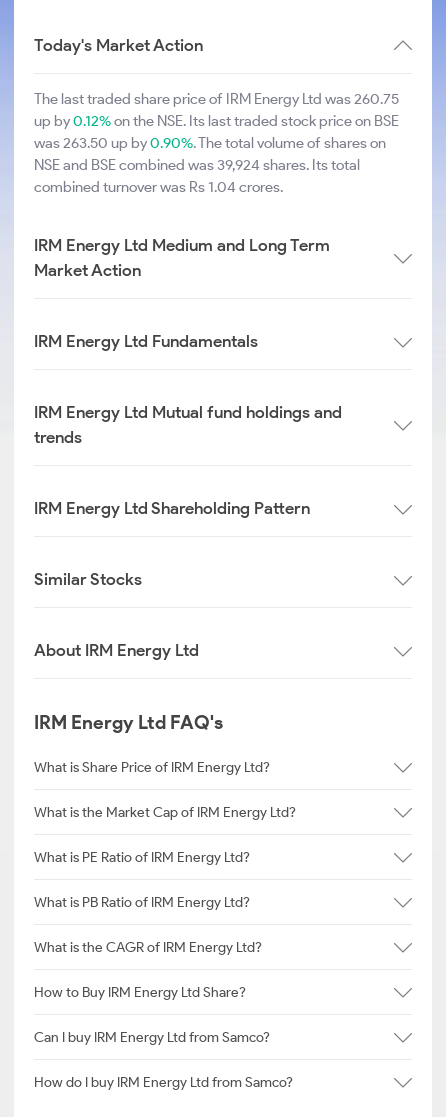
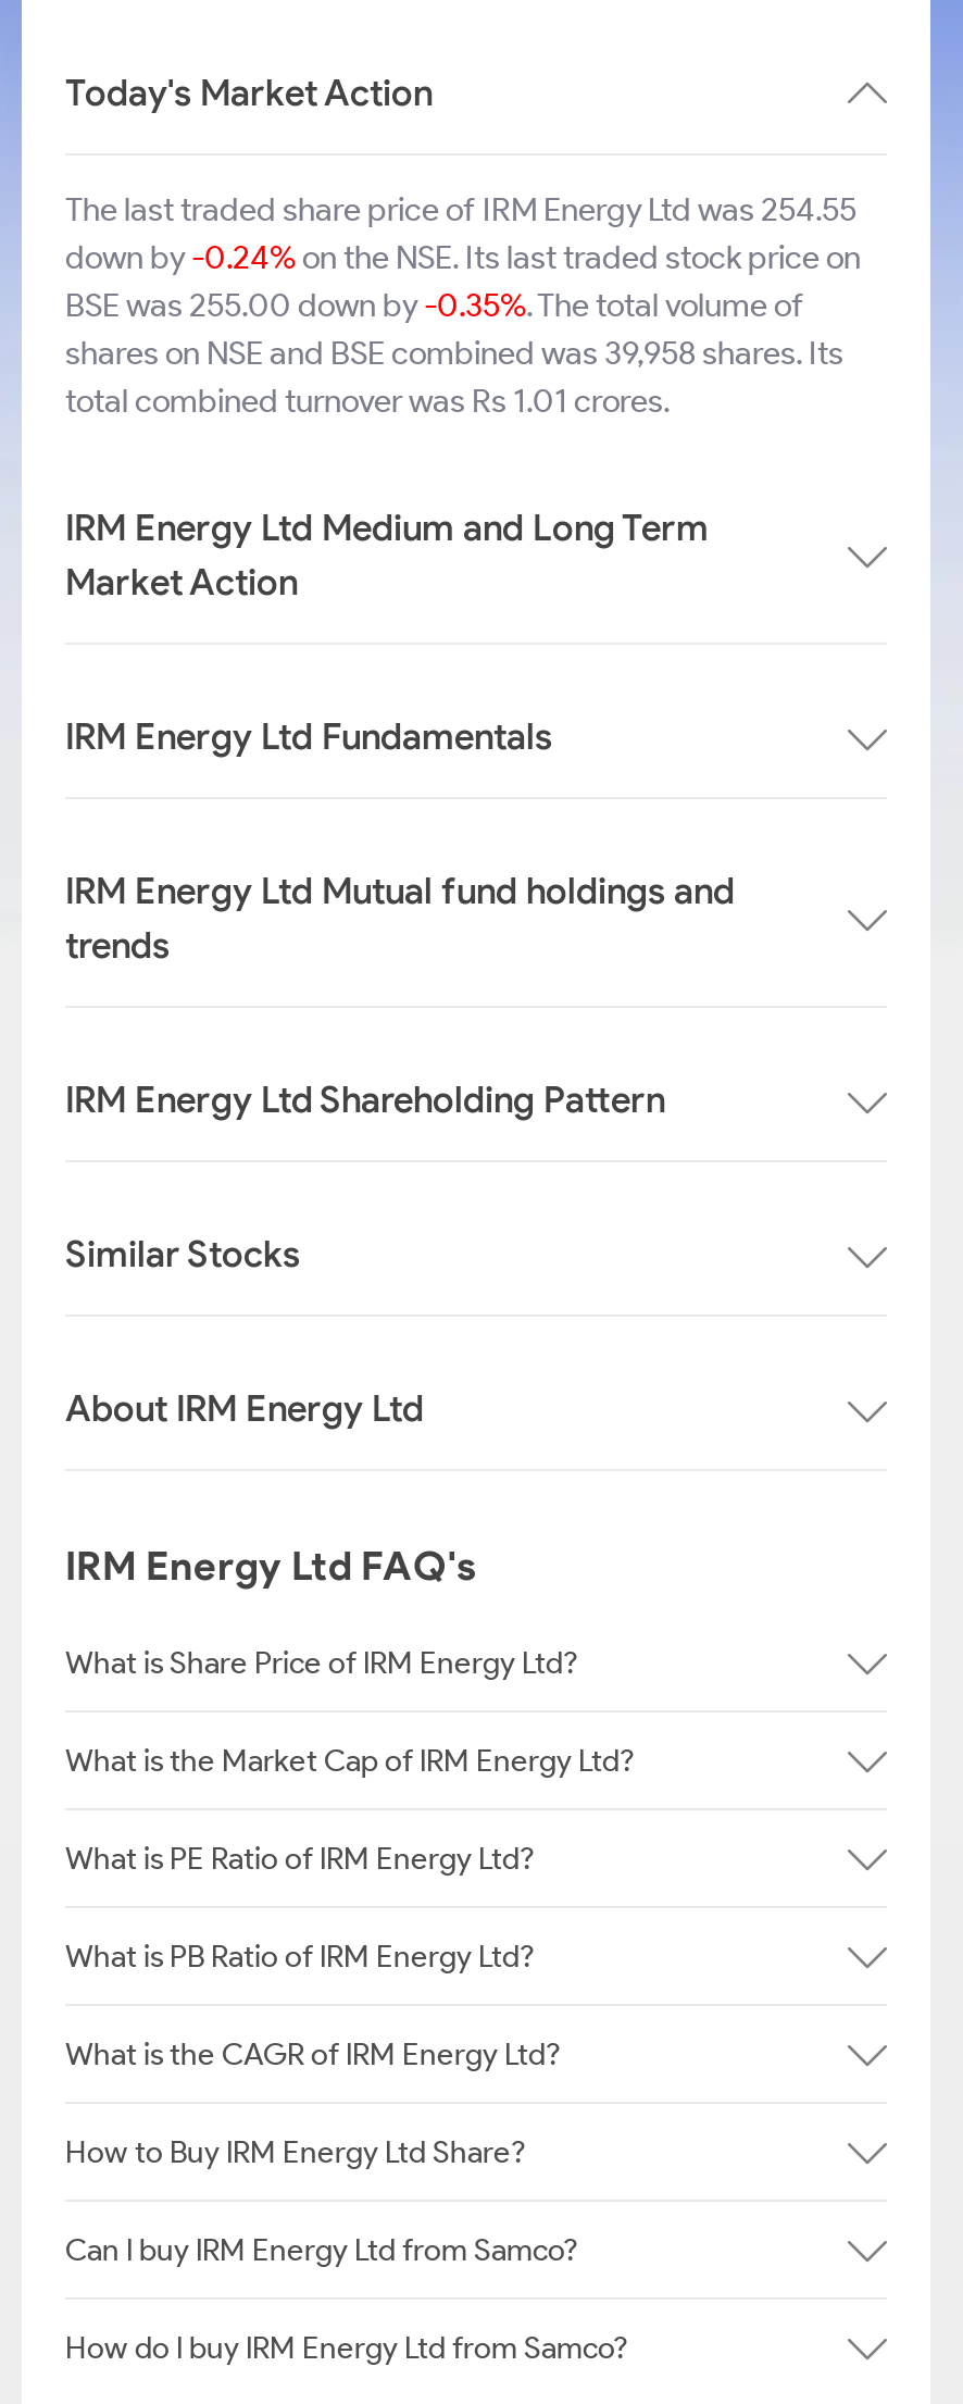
[34,90,399,196] The last traded share price of IRM Energy Ltd was 260.75 | up by 0.12% on the NSE. Its last traded stock price on BSE | was 263.50 up by 0.90%. The total volume of shares on | NSE and BSE combined was 39,924 shares. Its total | combined turnover was Rs 1.04 crores. -> [65,190,861,421] The last traded share price of IRM Energy Ltd was 254.55 | down by -0.24% on the NSE. Its last traded stock price on | BSE was 255.00 down by -0.35%. The total volume of | shares on NSE and BSE combined was 39,958 shares. Its | total combined turnover was Rs 1.01 crores.

